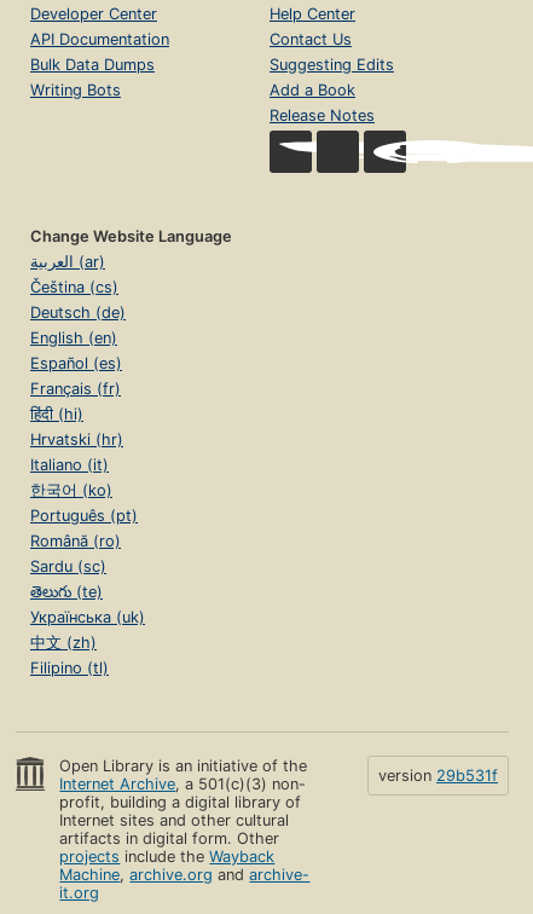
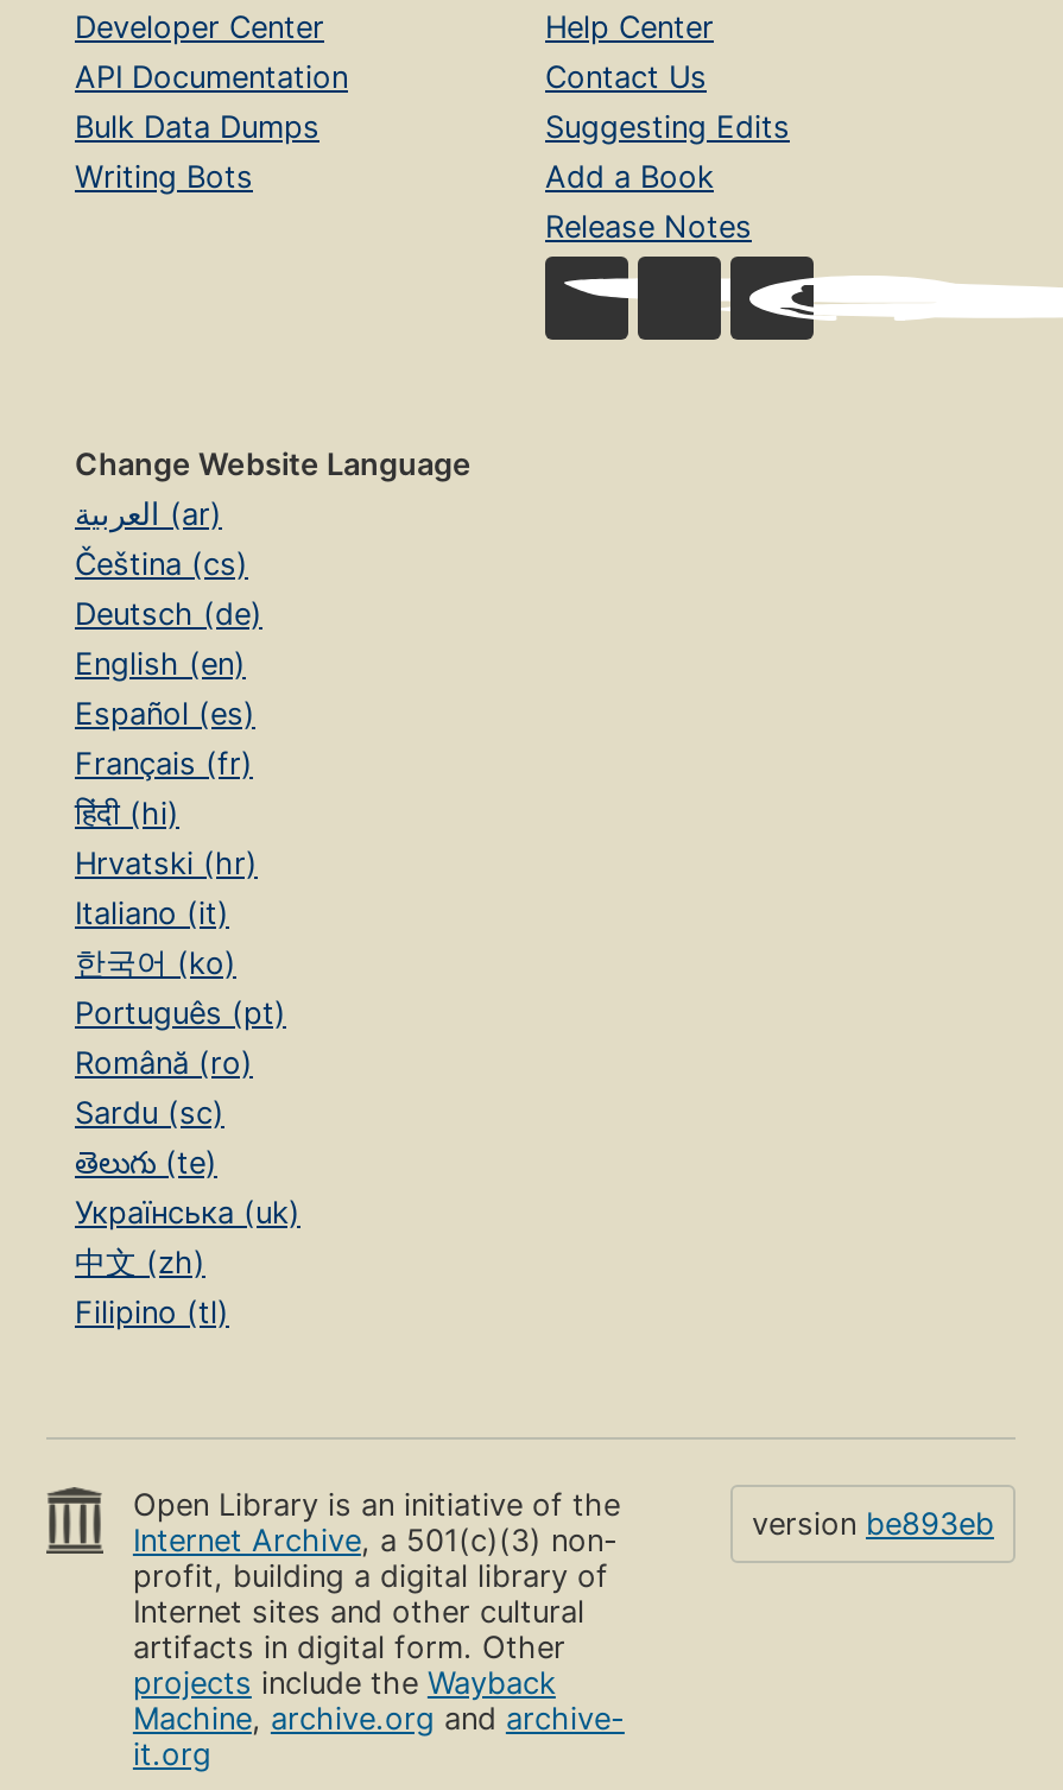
[378,767,498,785] version 29b531f -> [752,1507,994,1543] version be893eb

